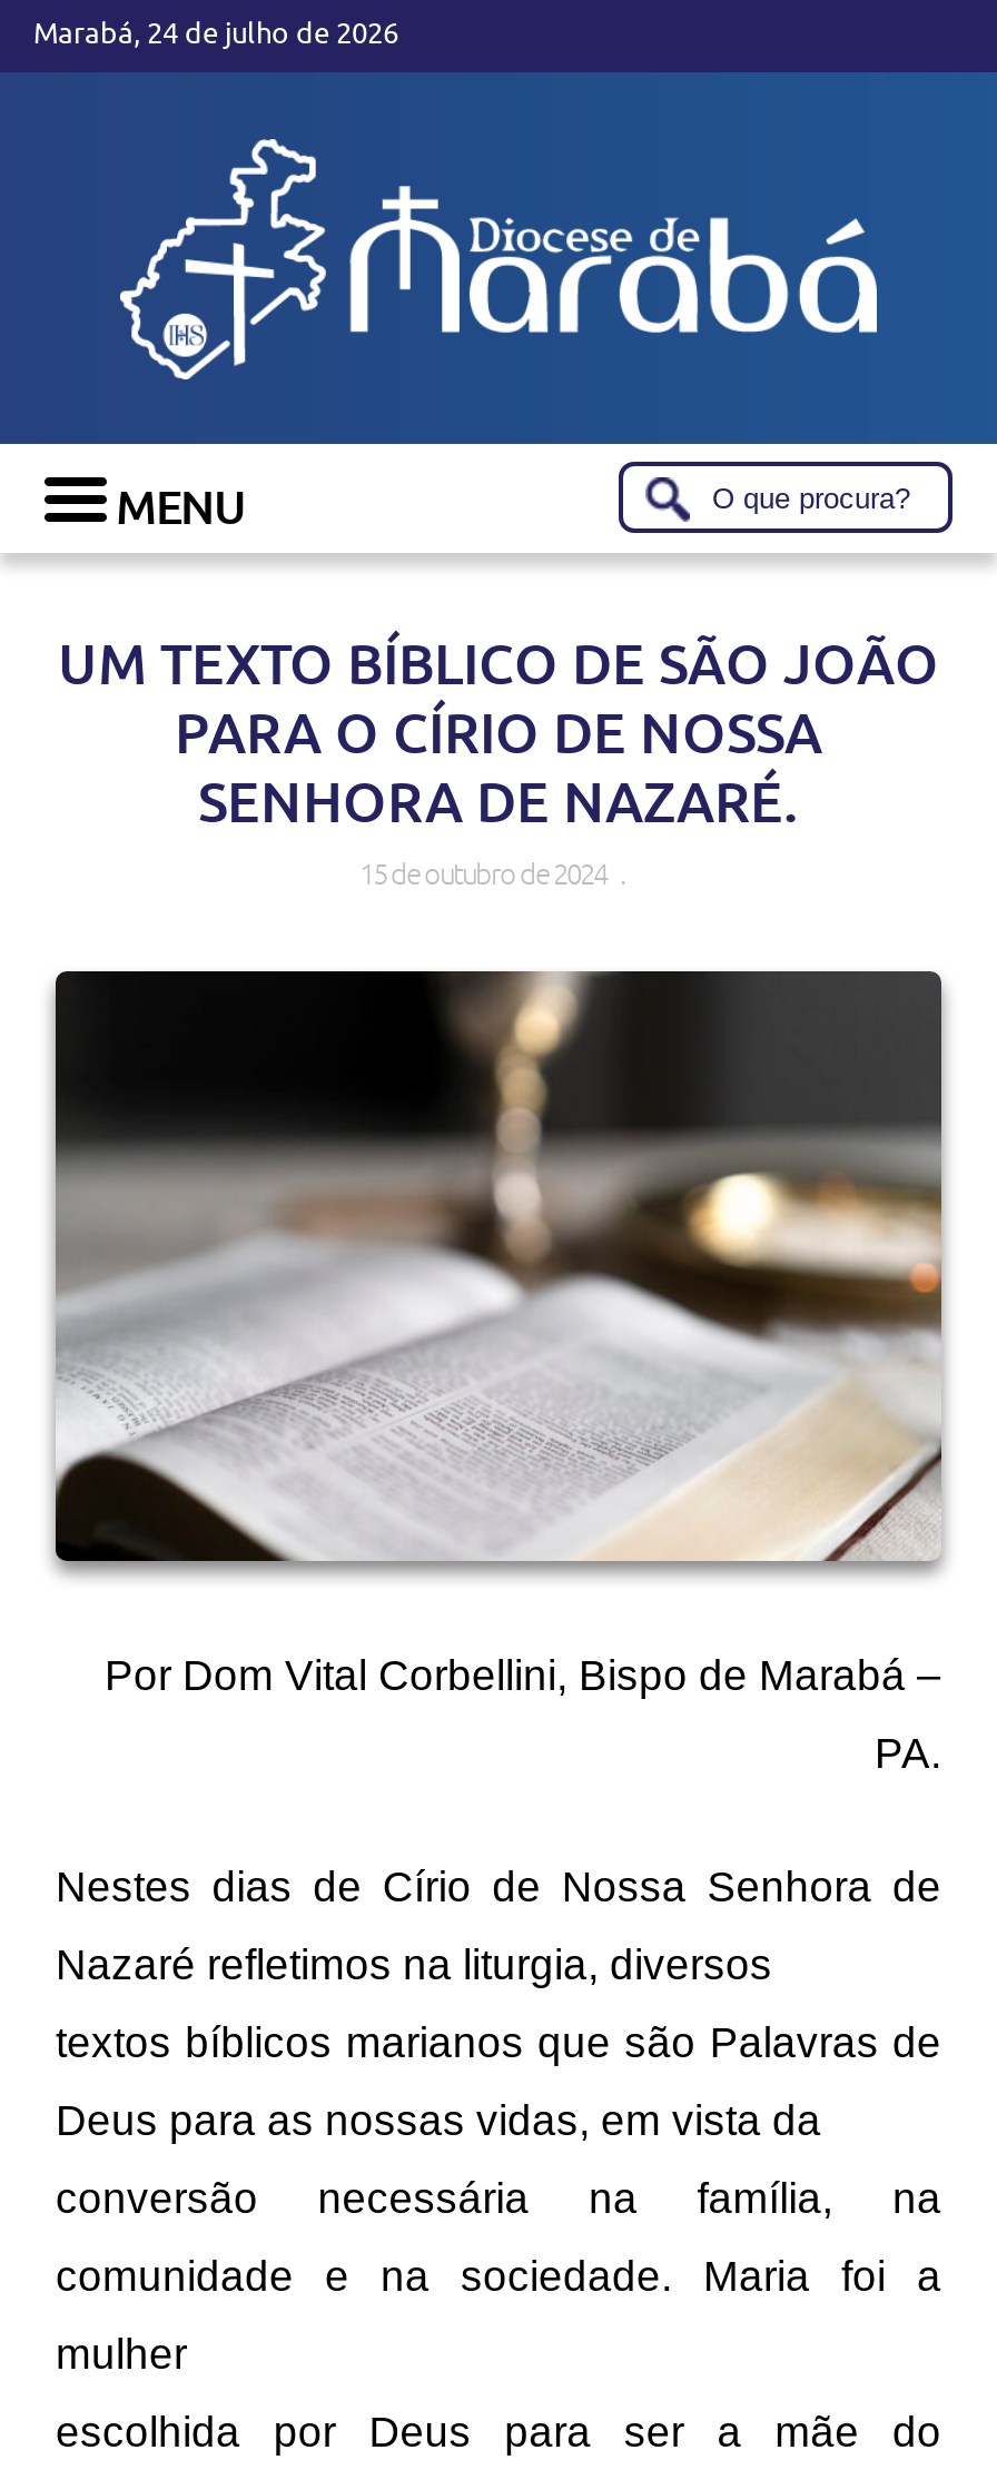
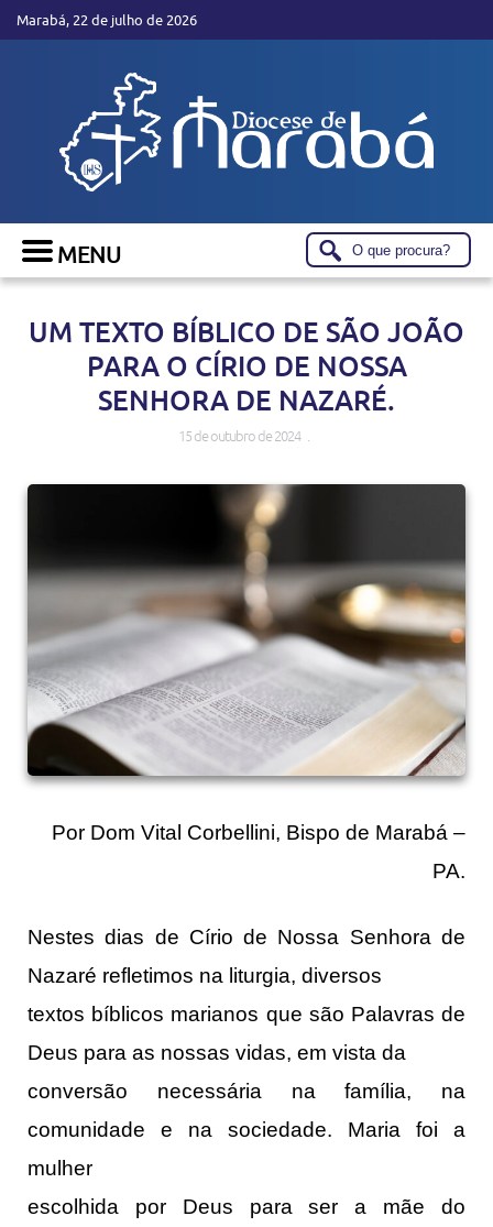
[33,14,398,50] Marabá, 24 de julho de 2026 -> [17,11,197,29] Marabá, 22 de julho de 2026

